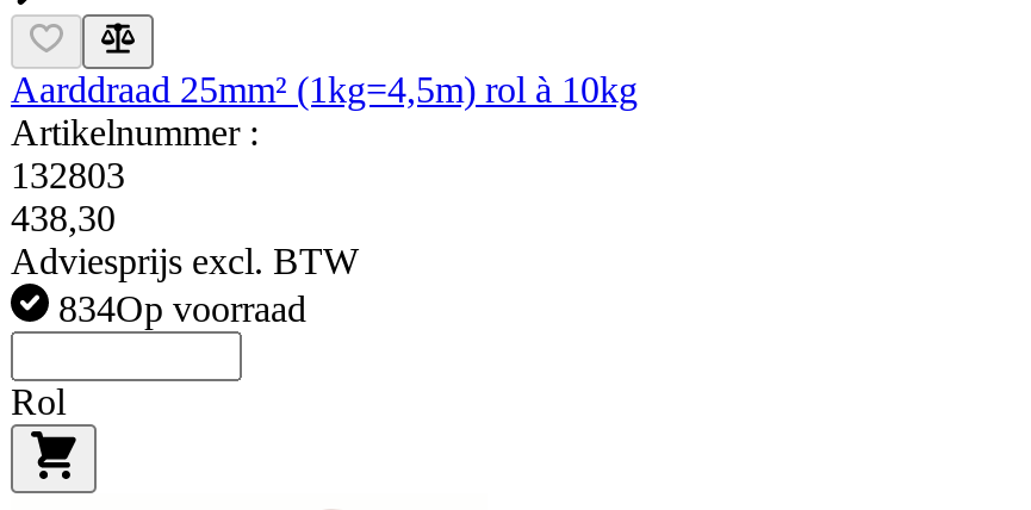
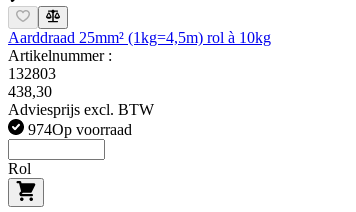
[58,287,306,328] 834Op voorraad -> [28,120,132,137] 974Op voorraad

